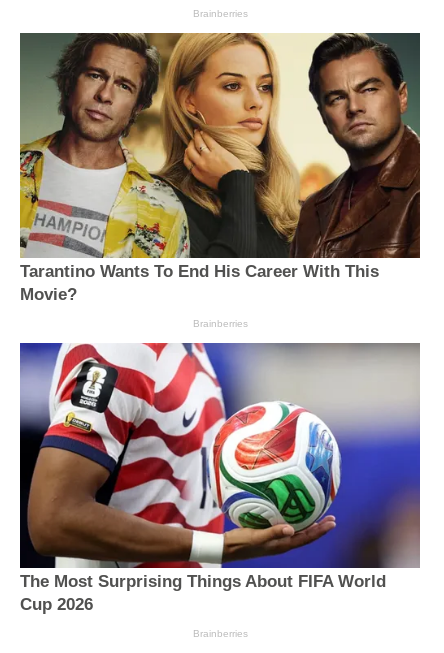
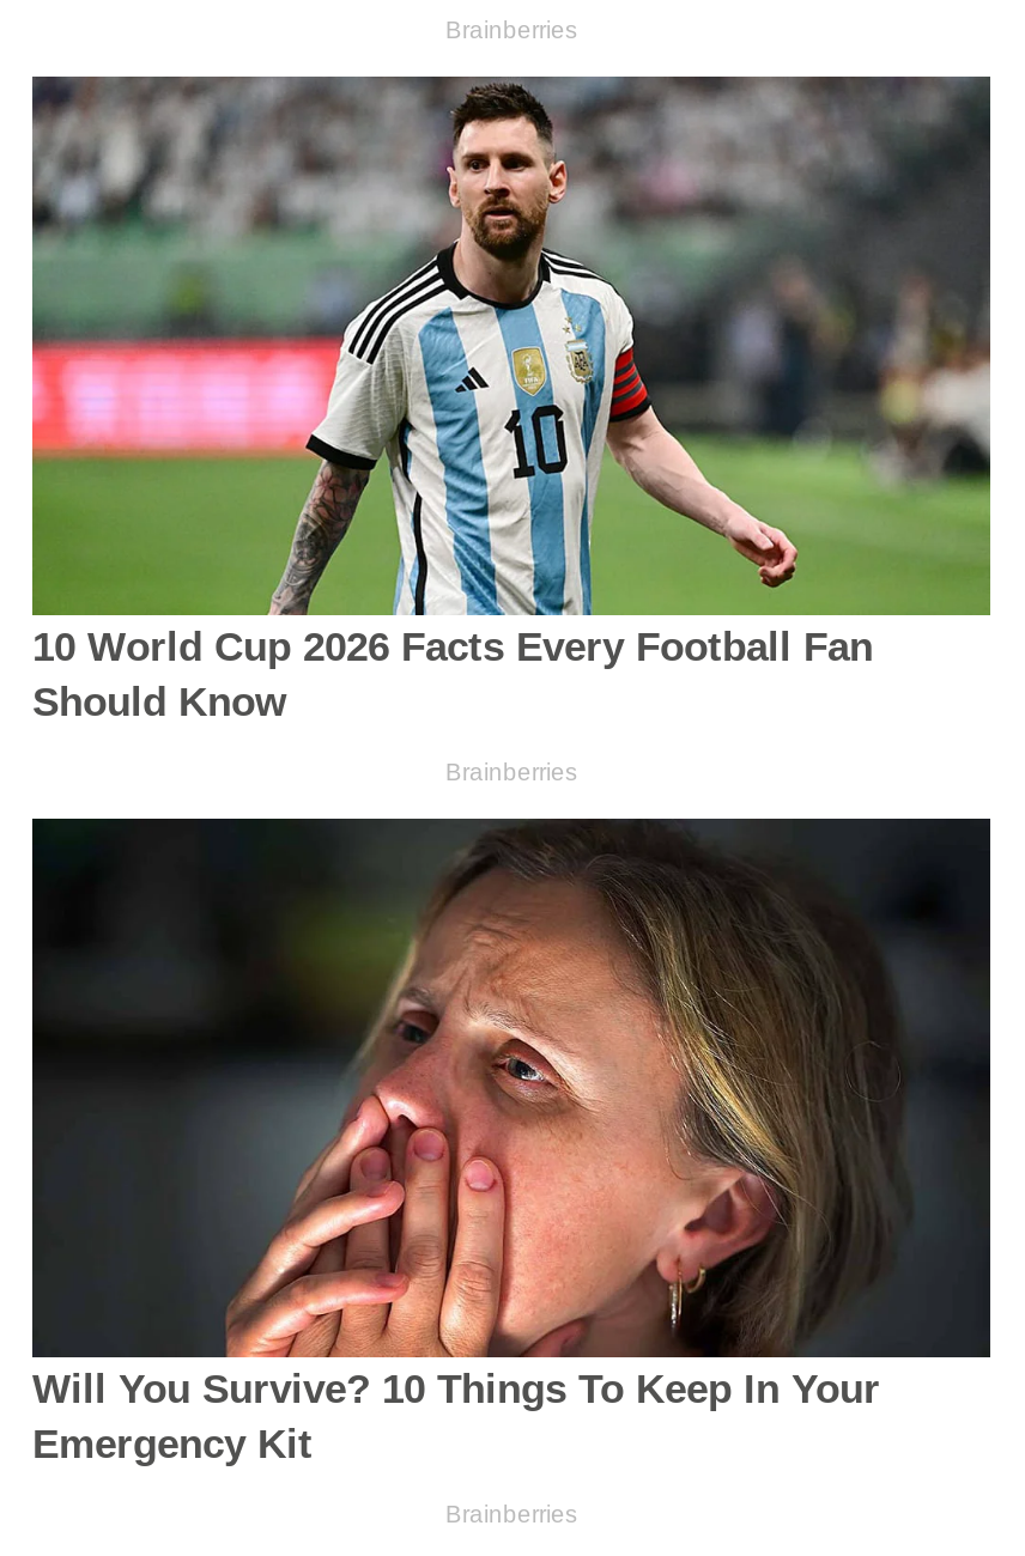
[19,32,421,304] [image] | Tarantino Wants To End His Career With This | Movie? -> [30,75,993,724] [image] | 10 World Cup 2026 Facts Every Football Fan | Should Know
[19,342,421,614] [image] | The Most Surprising Things About FIFA World | Cup 2026 -> [30,815,993,1466] [image] | Will You Survive? 10 Things To Keep In Your | Emergency Kit

